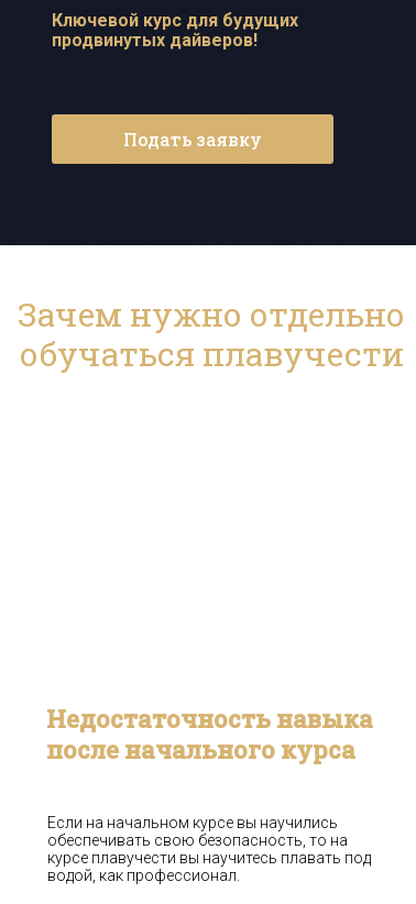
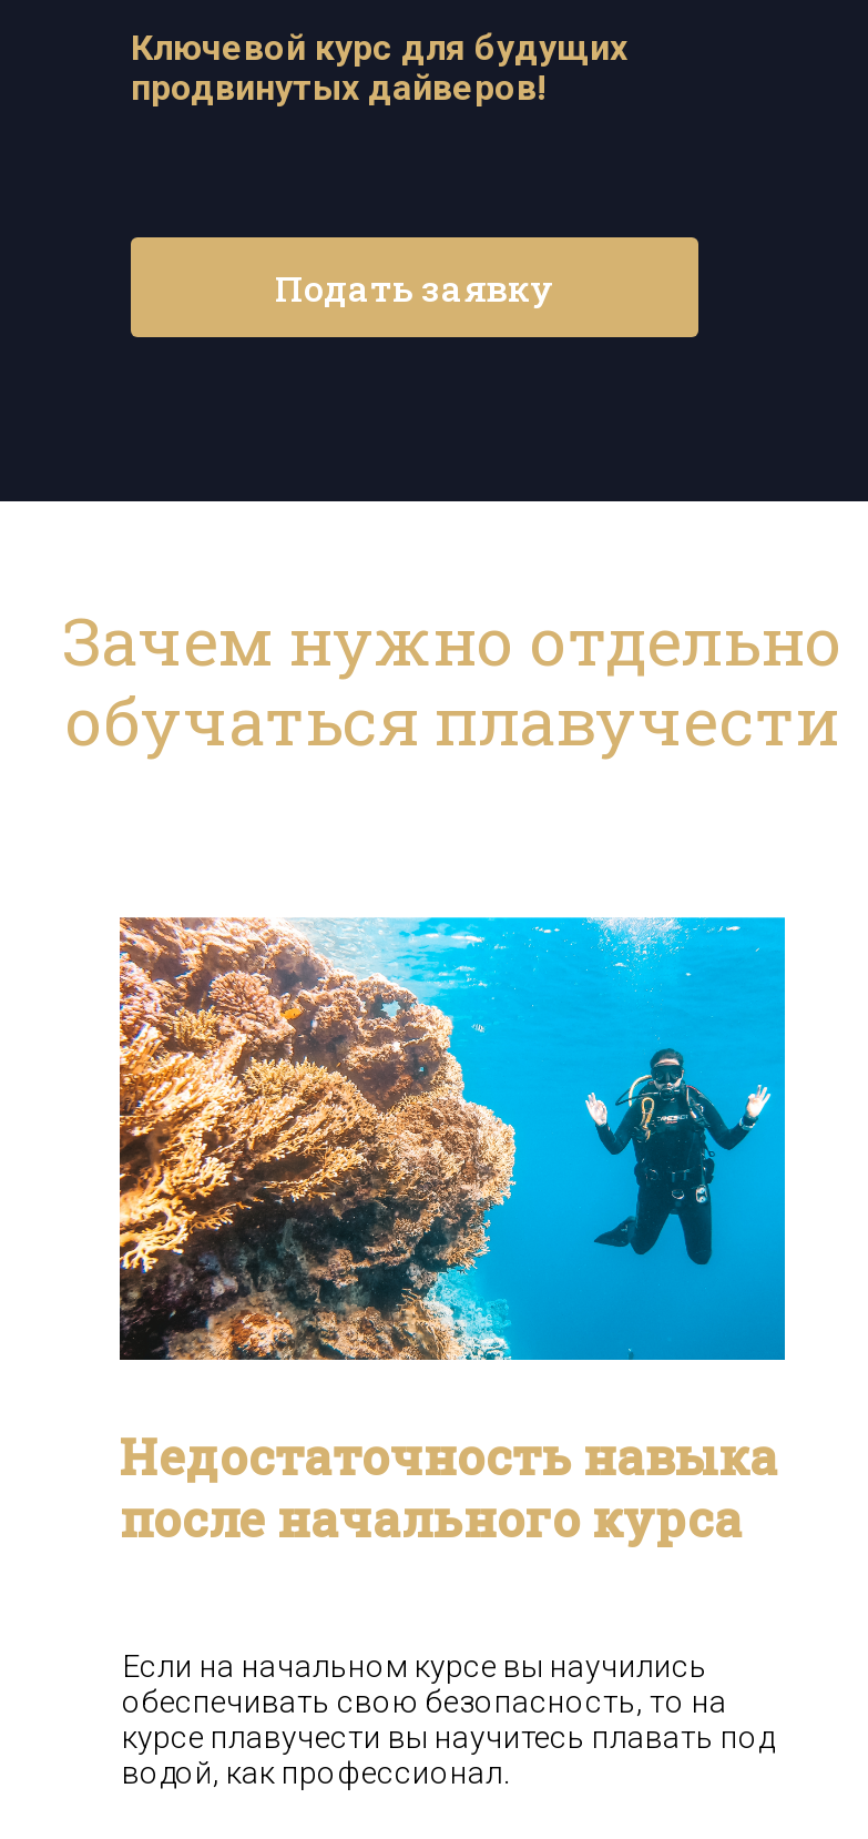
none -> [118,914,787,1362] [image]

